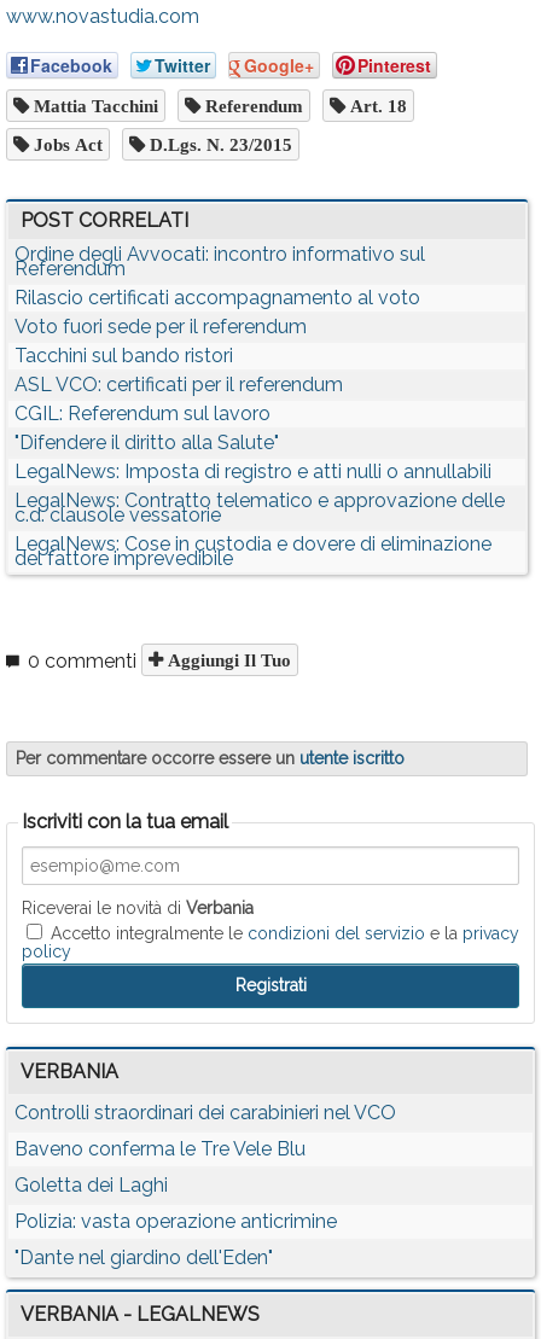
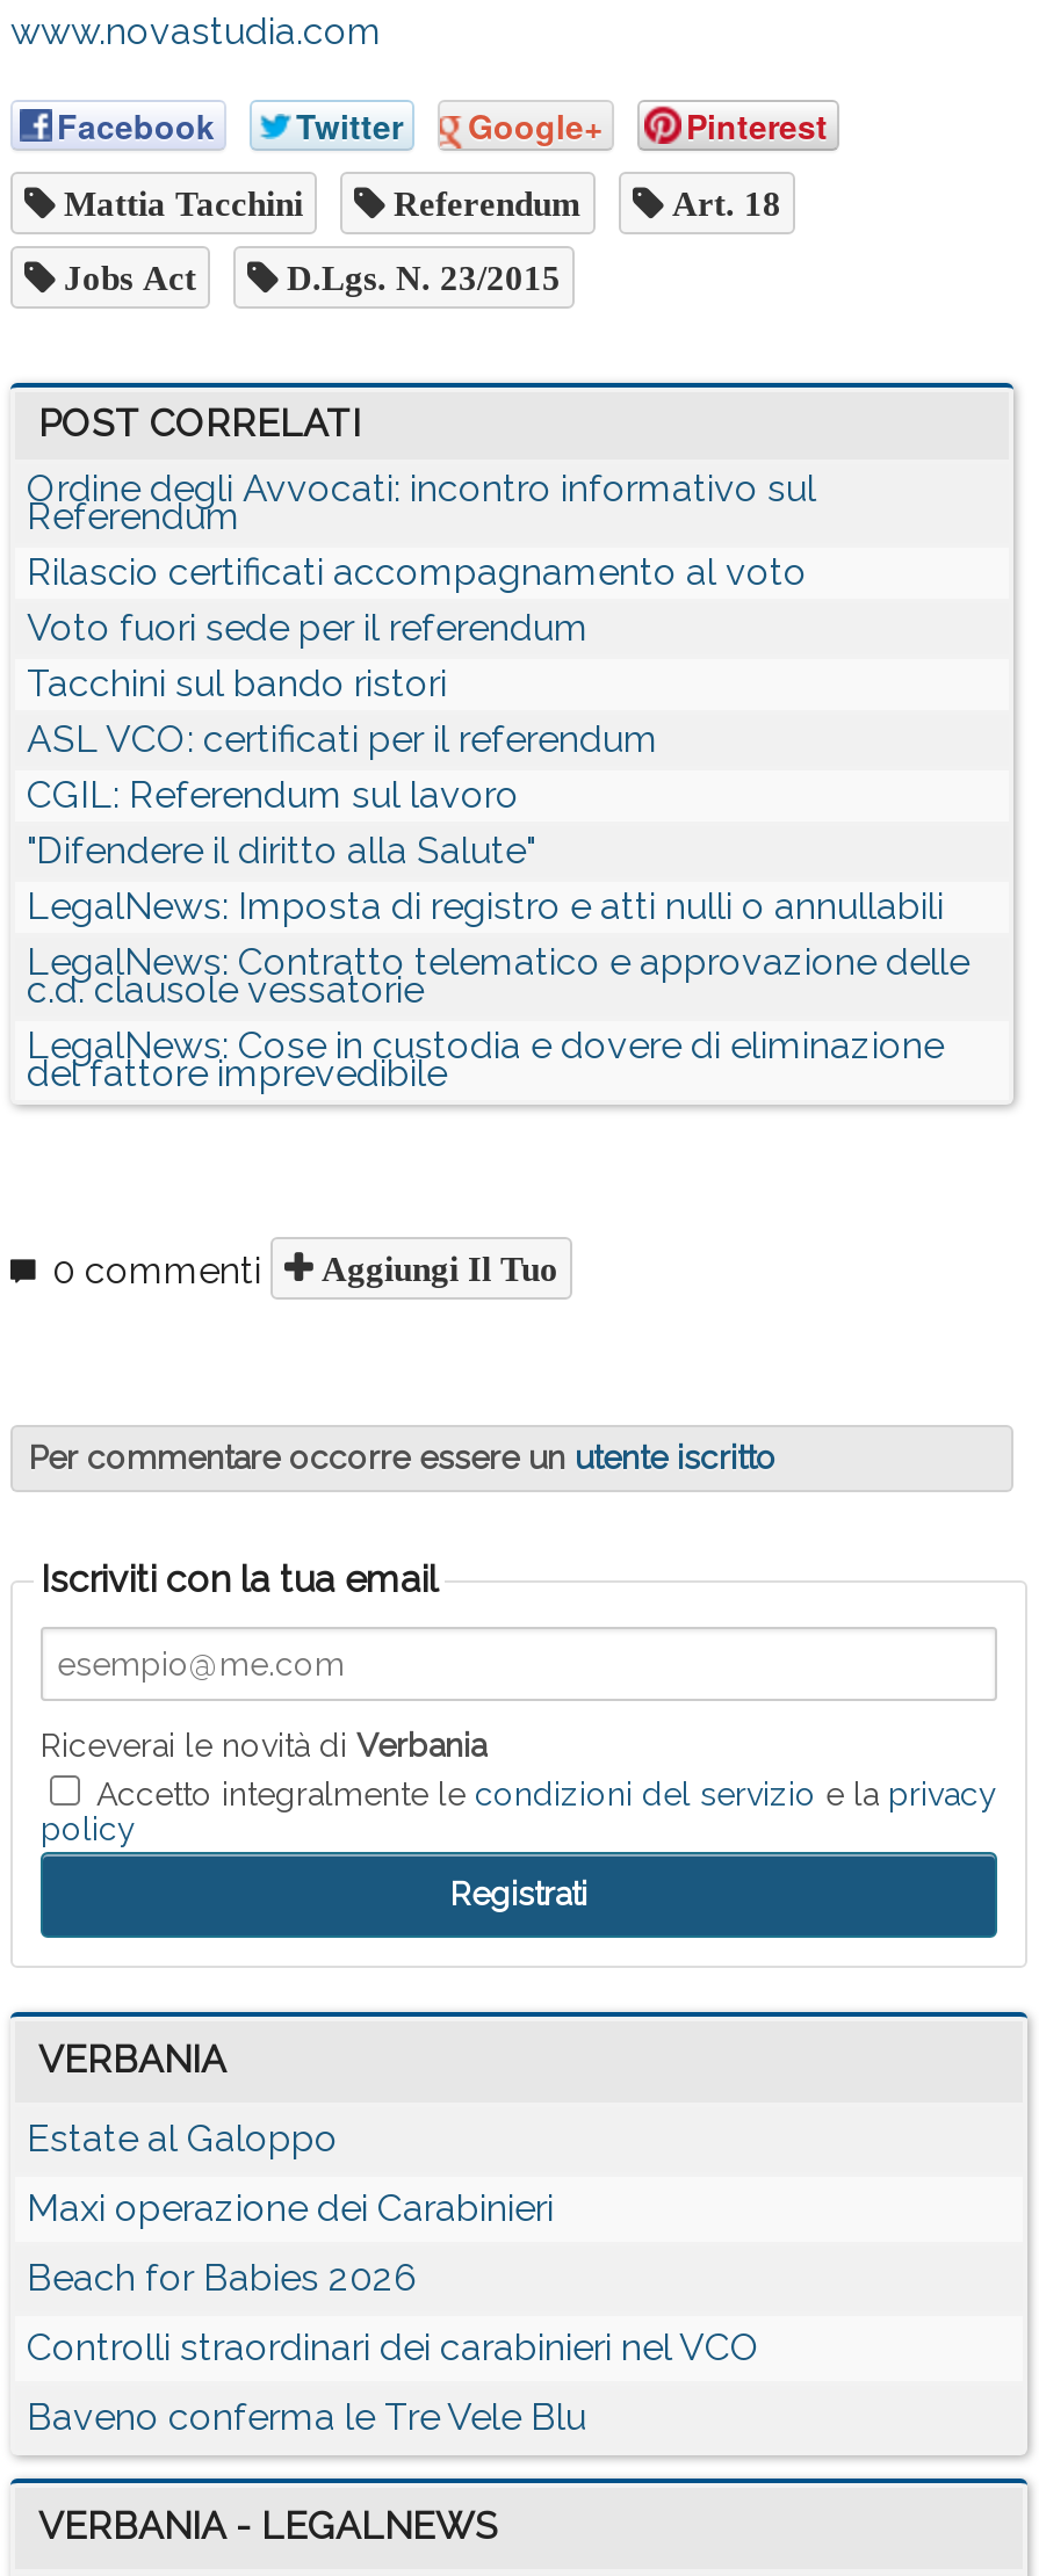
none -> [27,2117,554,2301] Estate al Galoppo | Maxi operazione dei Carabinieri | Beach for Babies 2026
moved [14,1102,396,1161] -> [27,2326,760,2440]: Controlli straordinari dei carabinieri nel VCO | Baveno conferma le Tre Vele Blu
[14,1174,337,1269] Goletta dei Laghi | Polizia: vasta operazione anticrimine | "Dante nel giardino dell'Eden" -> none

